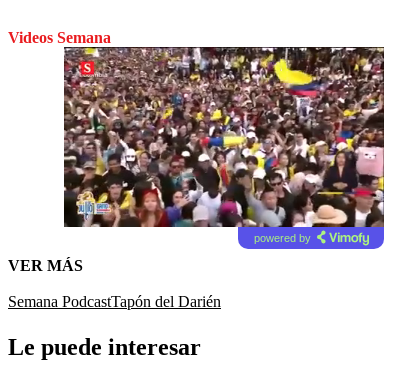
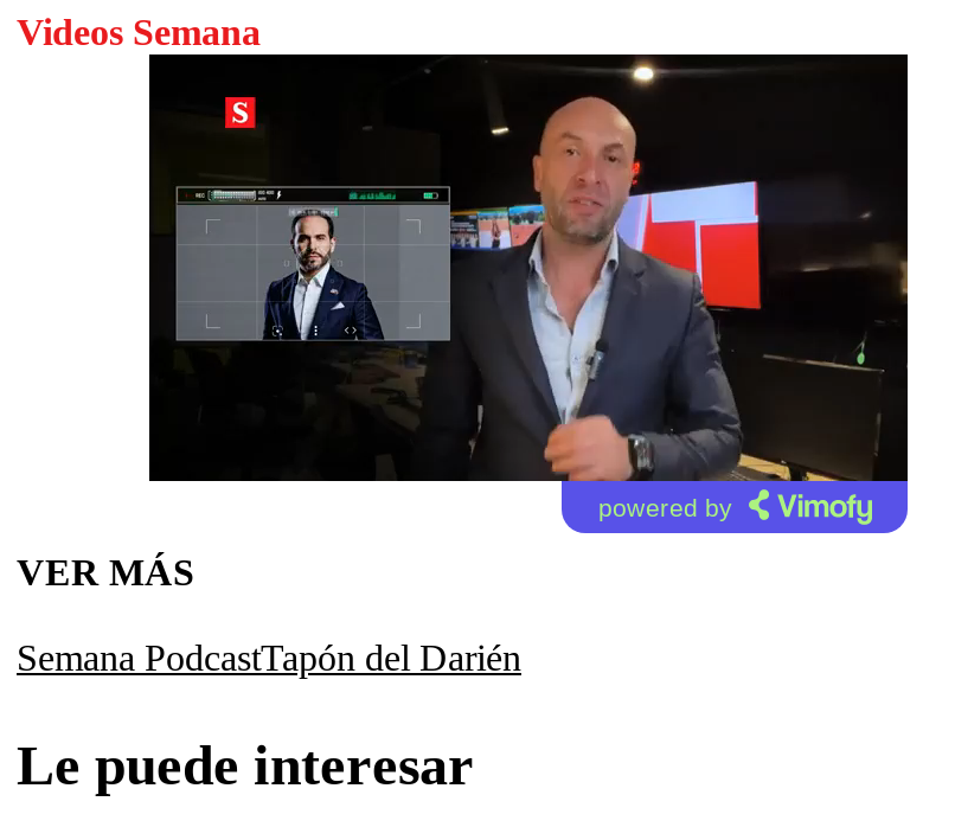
[63,46,385,228] [image] -> [147,55,910,483] [image]

